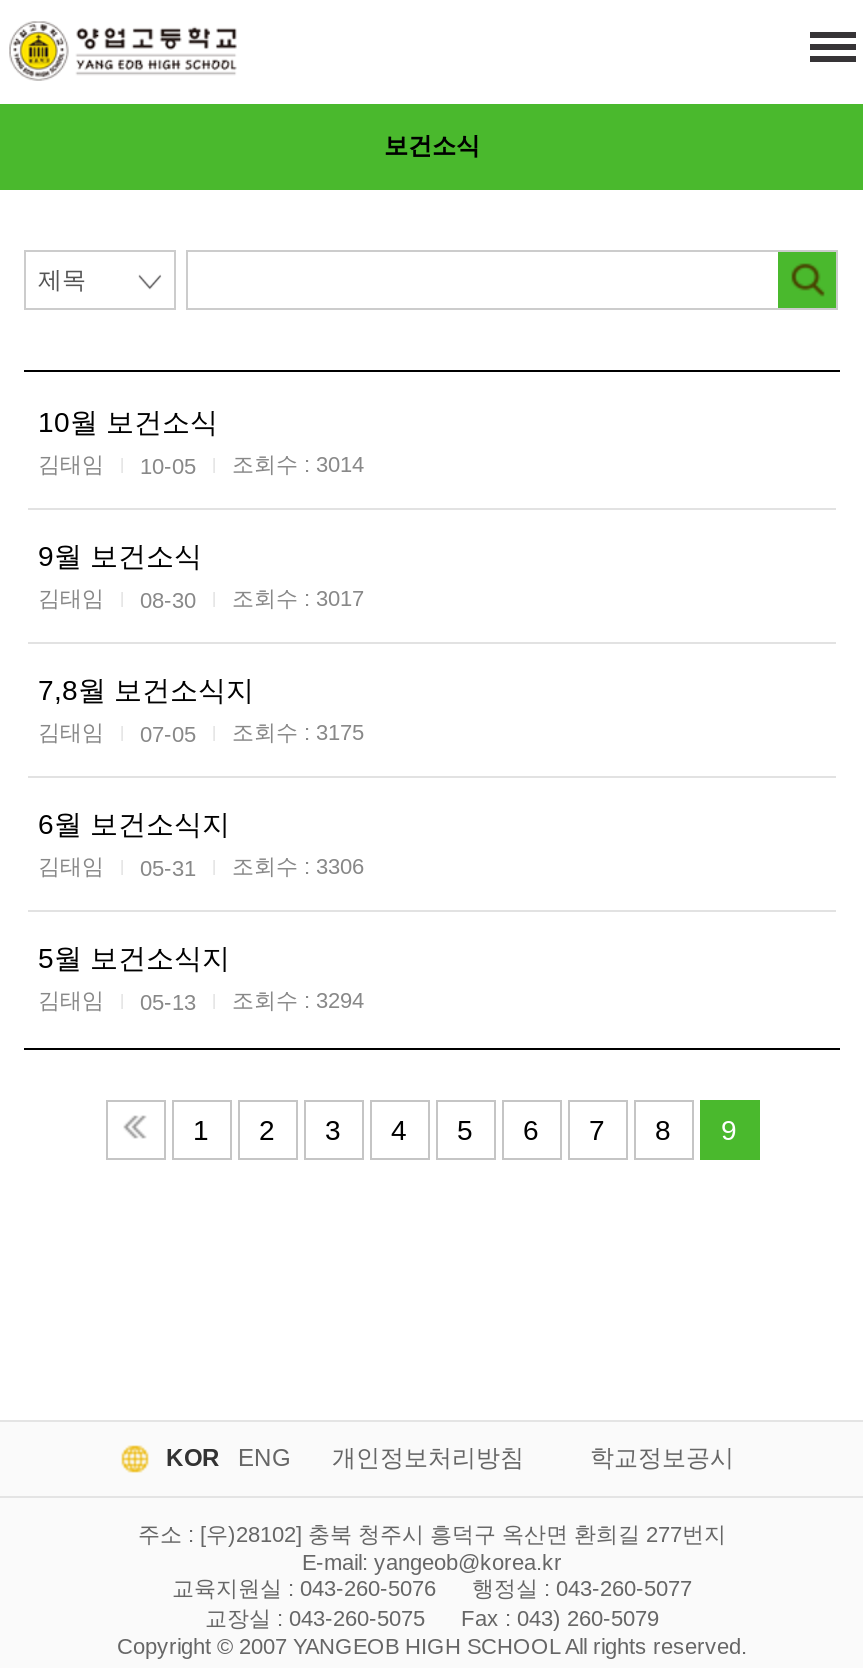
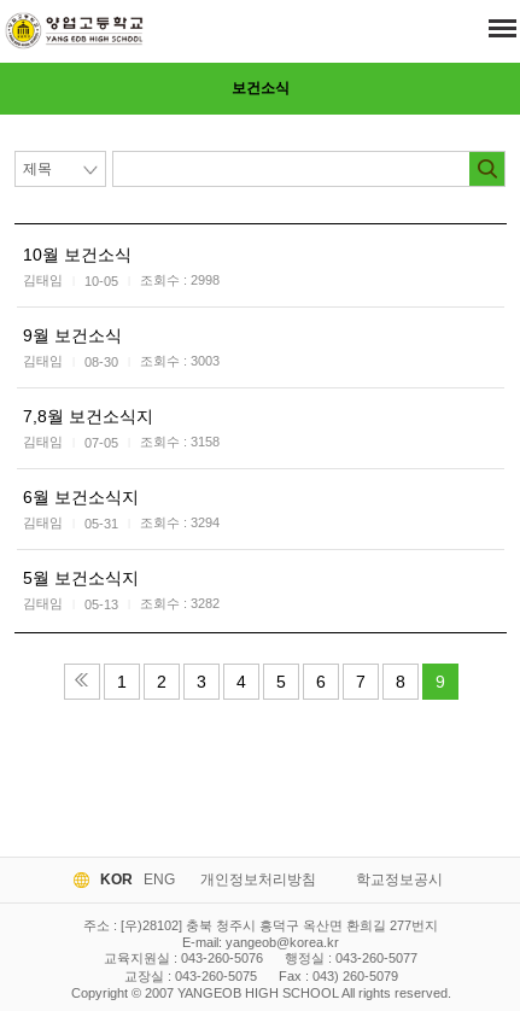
[38,452,364,477] 김태임 10-05 조회수 : 3014 -> [23,273,220,288] 김태임 10-05 조회수 : 2998
[38,586,364,611] 김태임 08-30 조회수 : 3017 -> [23,353,220,369] 김태임 08-30 조회수 : 3003
[38,720,364,745] 김태임 07-05 조회수 : 3175 -> [23,434,220,449] 김태임 07-05 조회수 : 3158
[38,854,364,879] 김태임 05-31 조회수 : 3306 -> [23,515,220,530] 김태임 05-31 조회수 : 3294
[38,988,364,1013] 김태임 05-13 조회수 : 3294 -> [23,596,220,611] 김태임 05-13 조회수 : 3282

